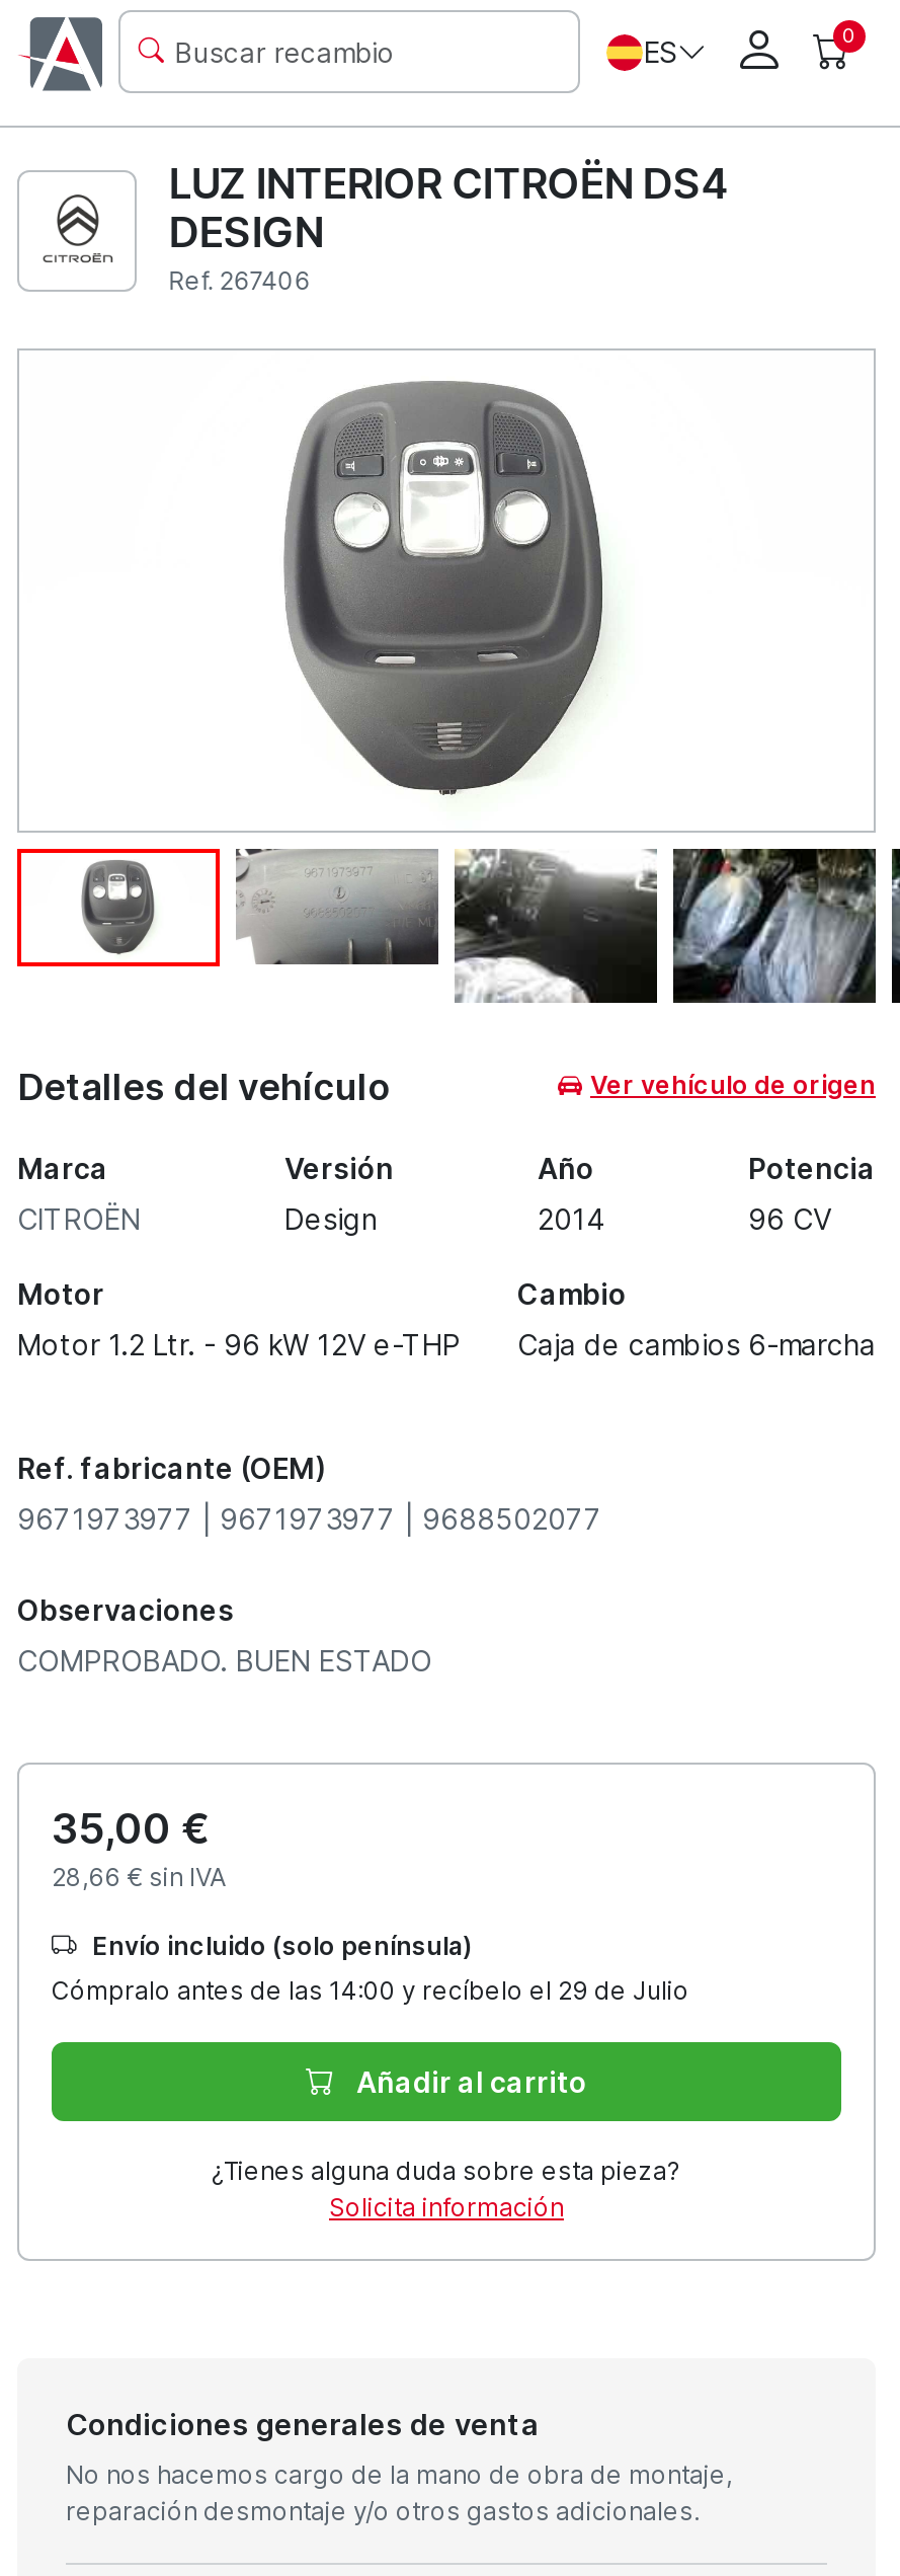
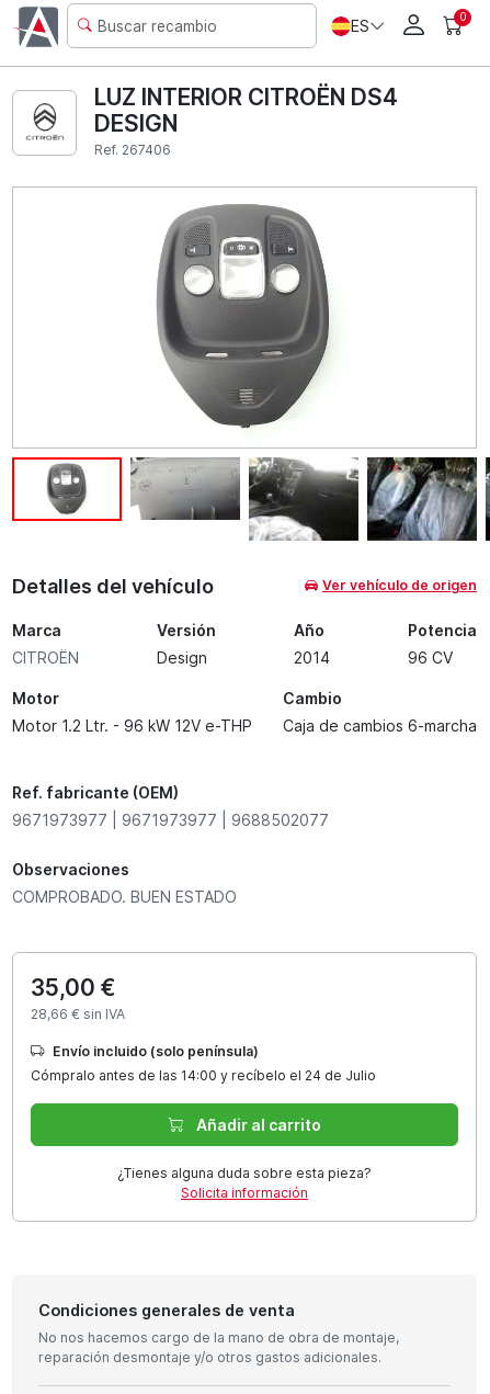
[52,1974,689,2005] Cómpralo antes de las 14:00 y recíbelo el 29 de Julio -> [31,1067,376,1083] Cómpralo antes de las 14:00 y recíbelo el 24 de Julio

